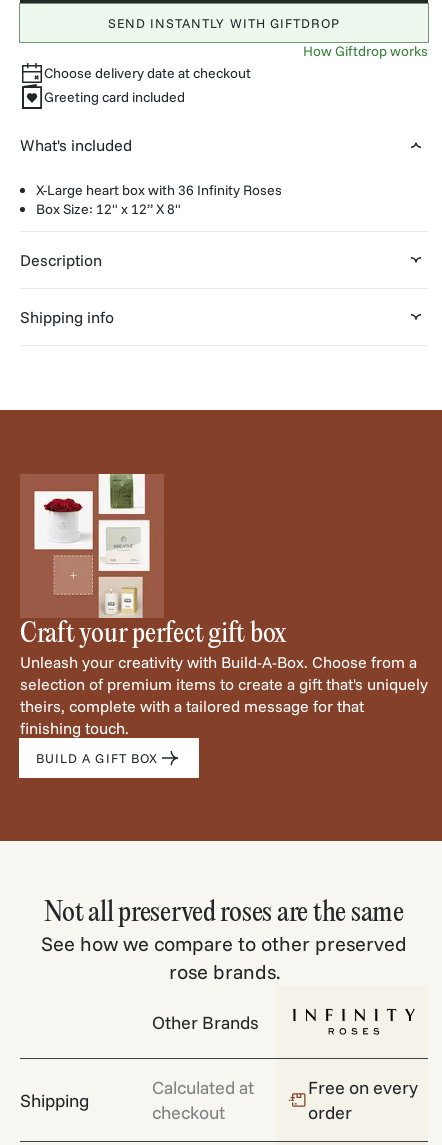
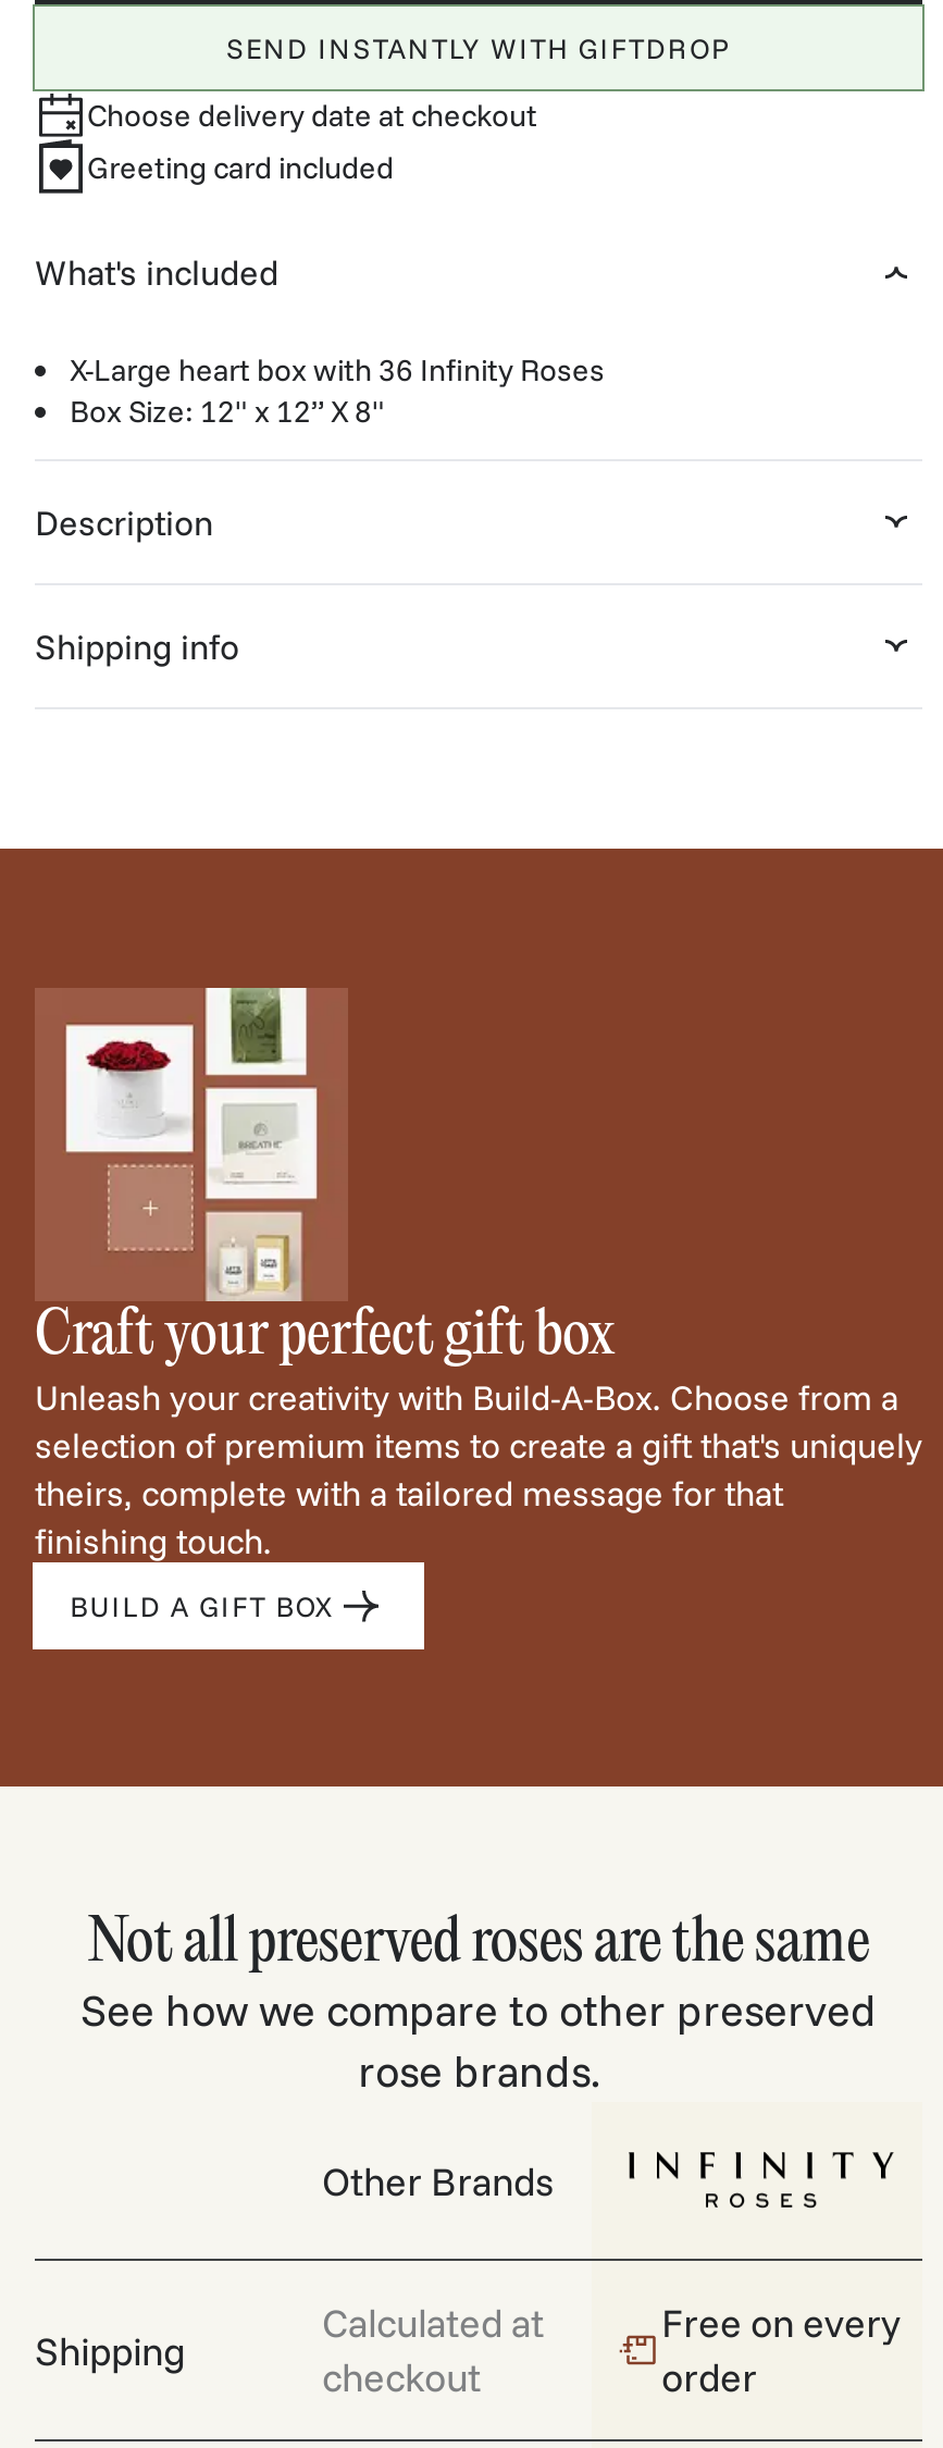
[303,42,428,60] How Giftdrop works -> none

